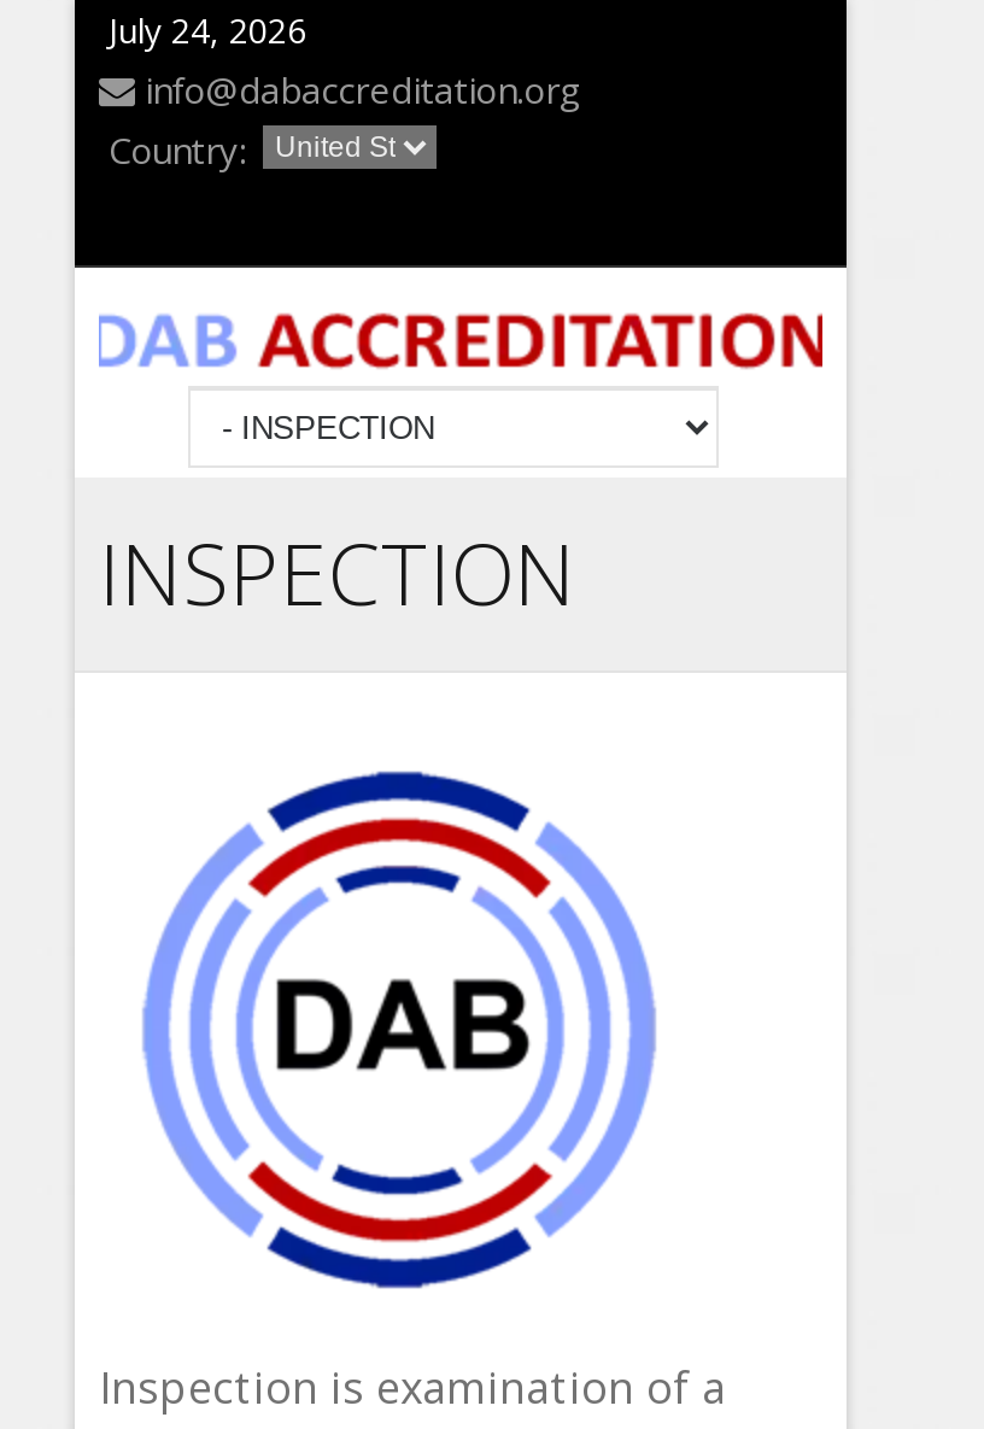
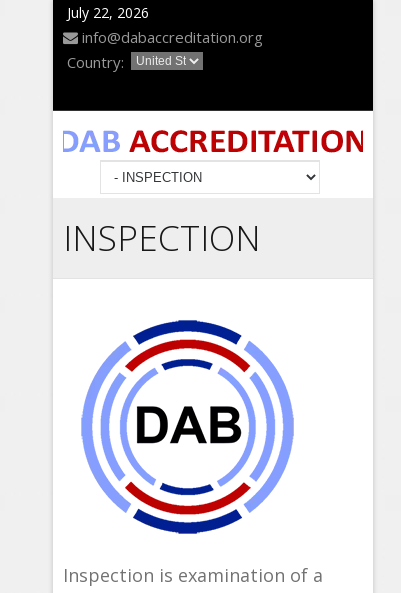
[109,7,306,53] July 24, 2026 -> [67,3,149,22] July 22, 2026

